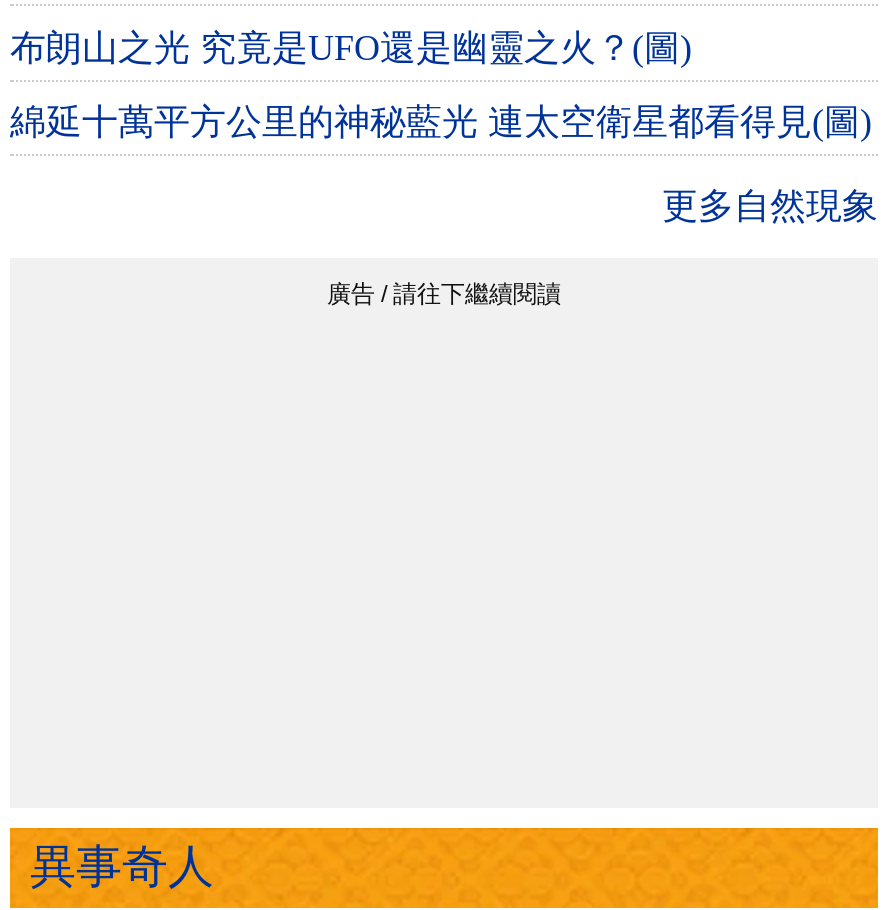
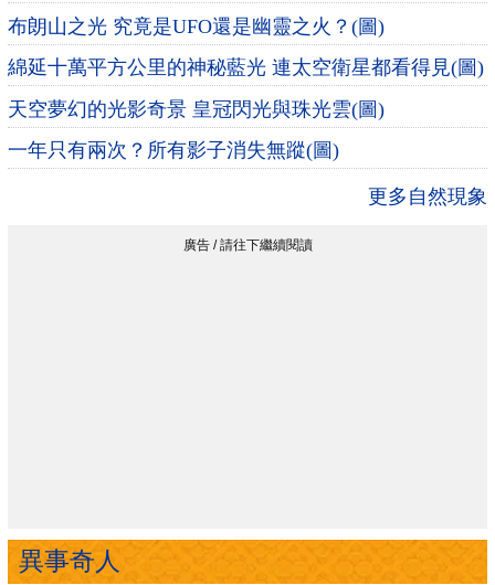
none -> [8,98,385,161] 天空夢幻的光影奇景 皇冠閃光與珠光雲(圖) | 一年只有兩次？所有影子消失無蹤(圖)

